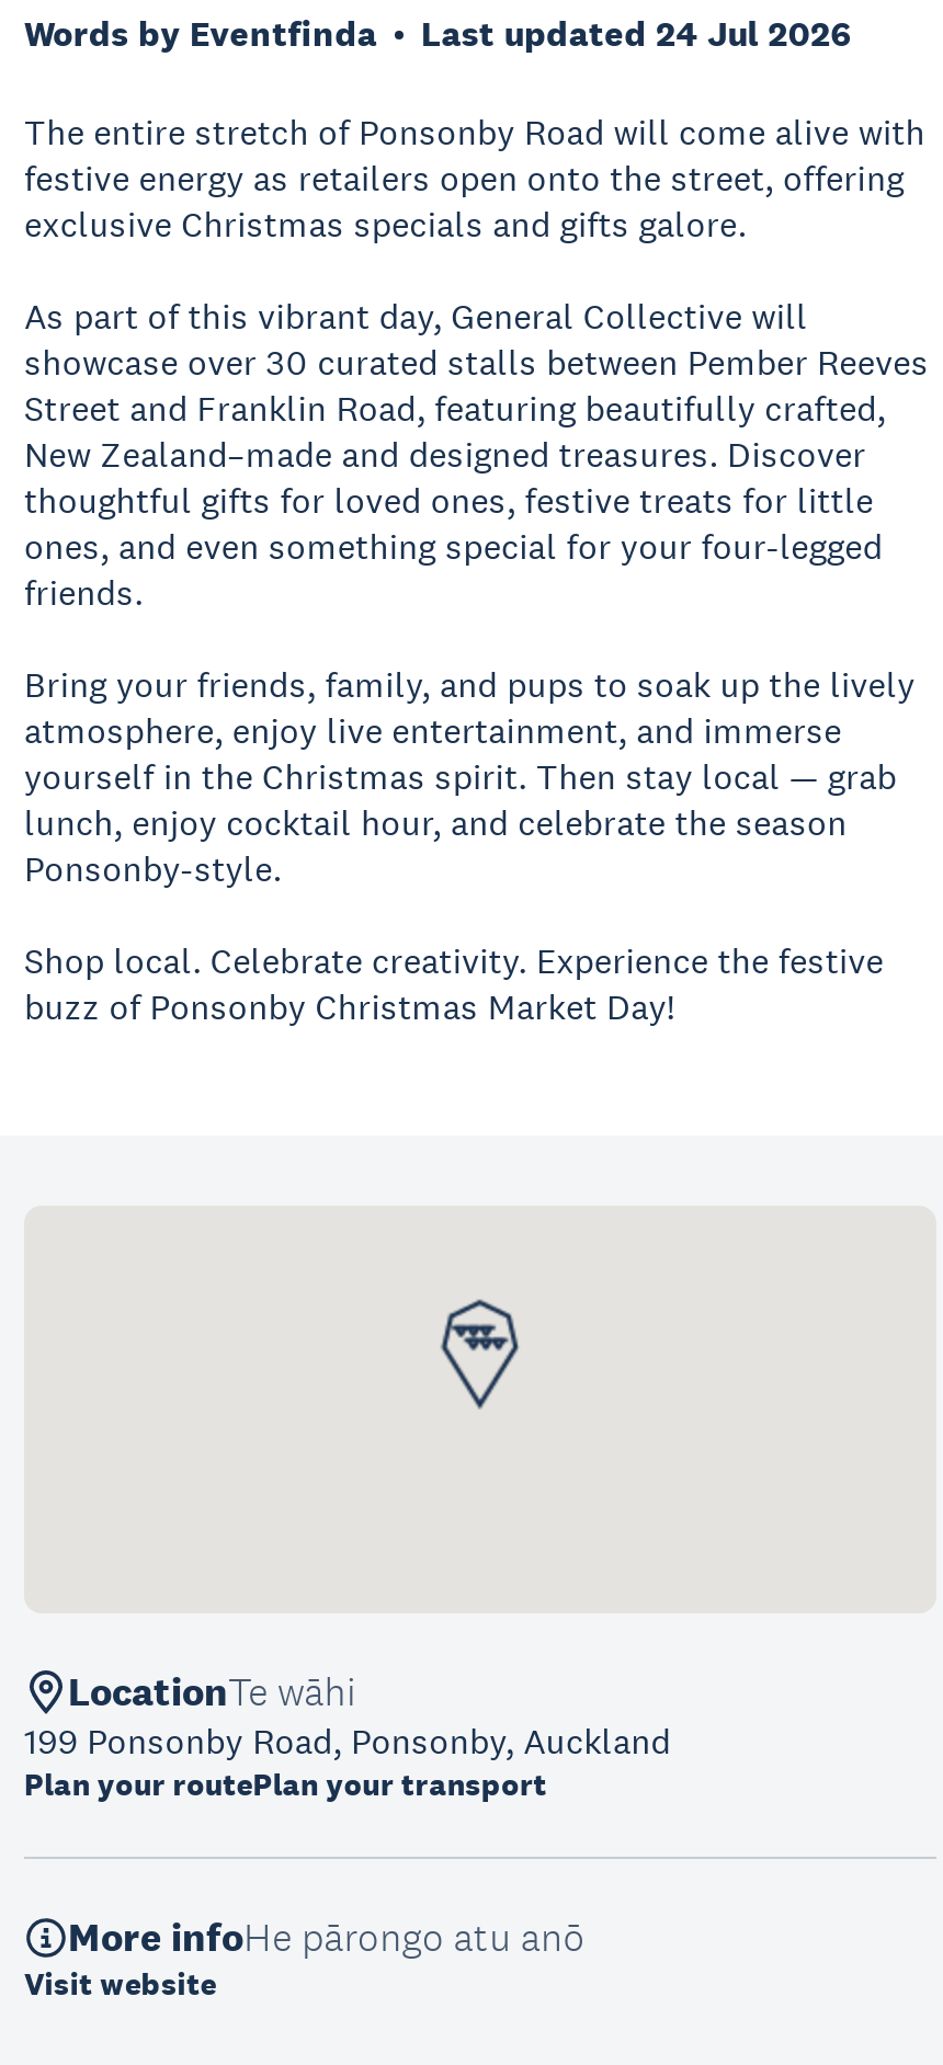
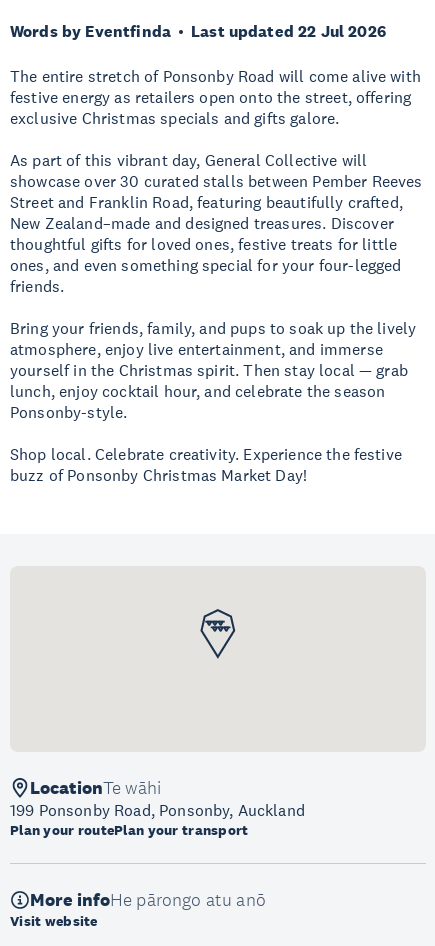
[421,11,851,57] Last updated 24 Jul 2026 -> [191,21,386,42] Last updated 22 Jul 2026

